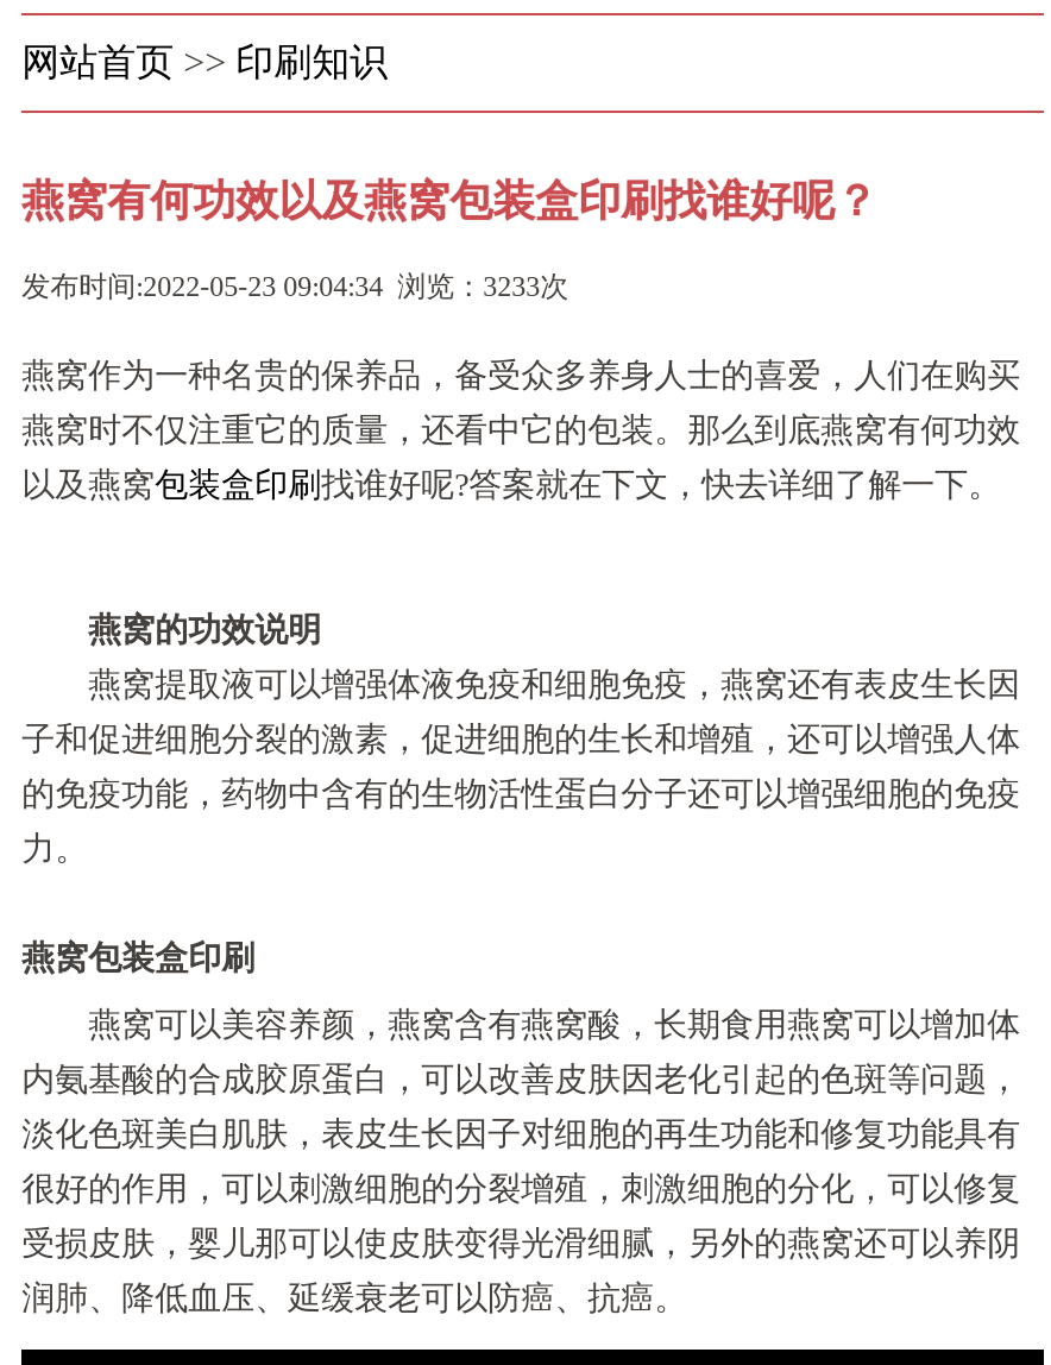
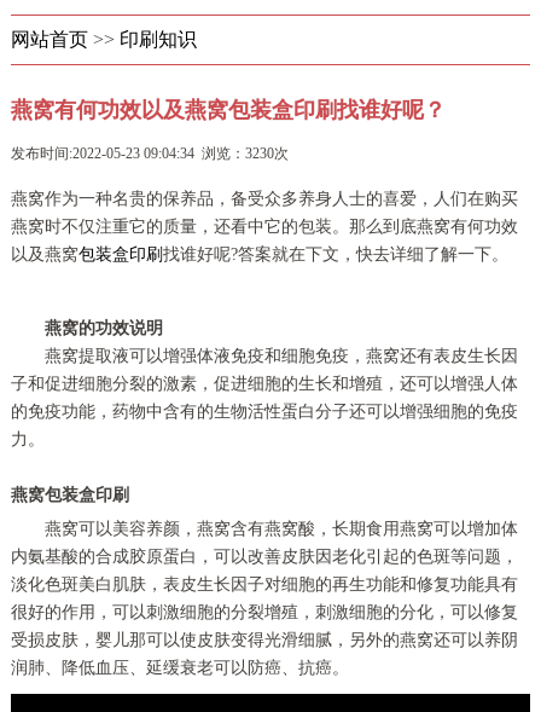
[22,269,569,302] 发布时间:2022-05-23 09:04:34 浏览：3233次 -> [11,144,289,161] 发布时间:2022-05-23 09:04:34 浏览：3230次

